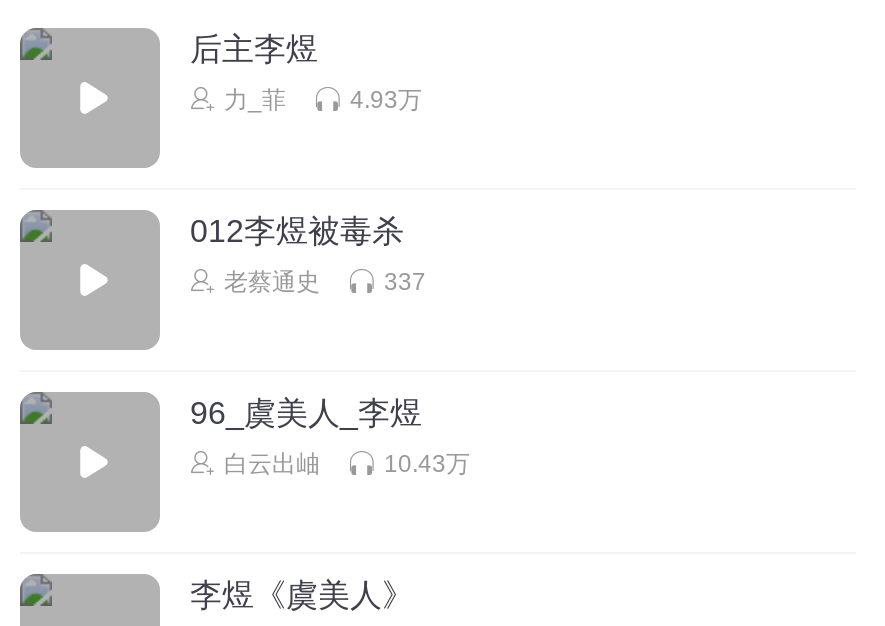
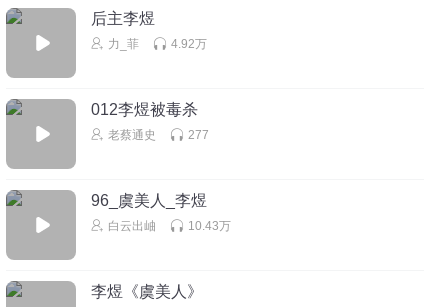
[350,86,422,114] 4.93万 -> [171,37,207,51] 4.92万
[384,268,426,296] 337 -> [188,128,209,142] 277

